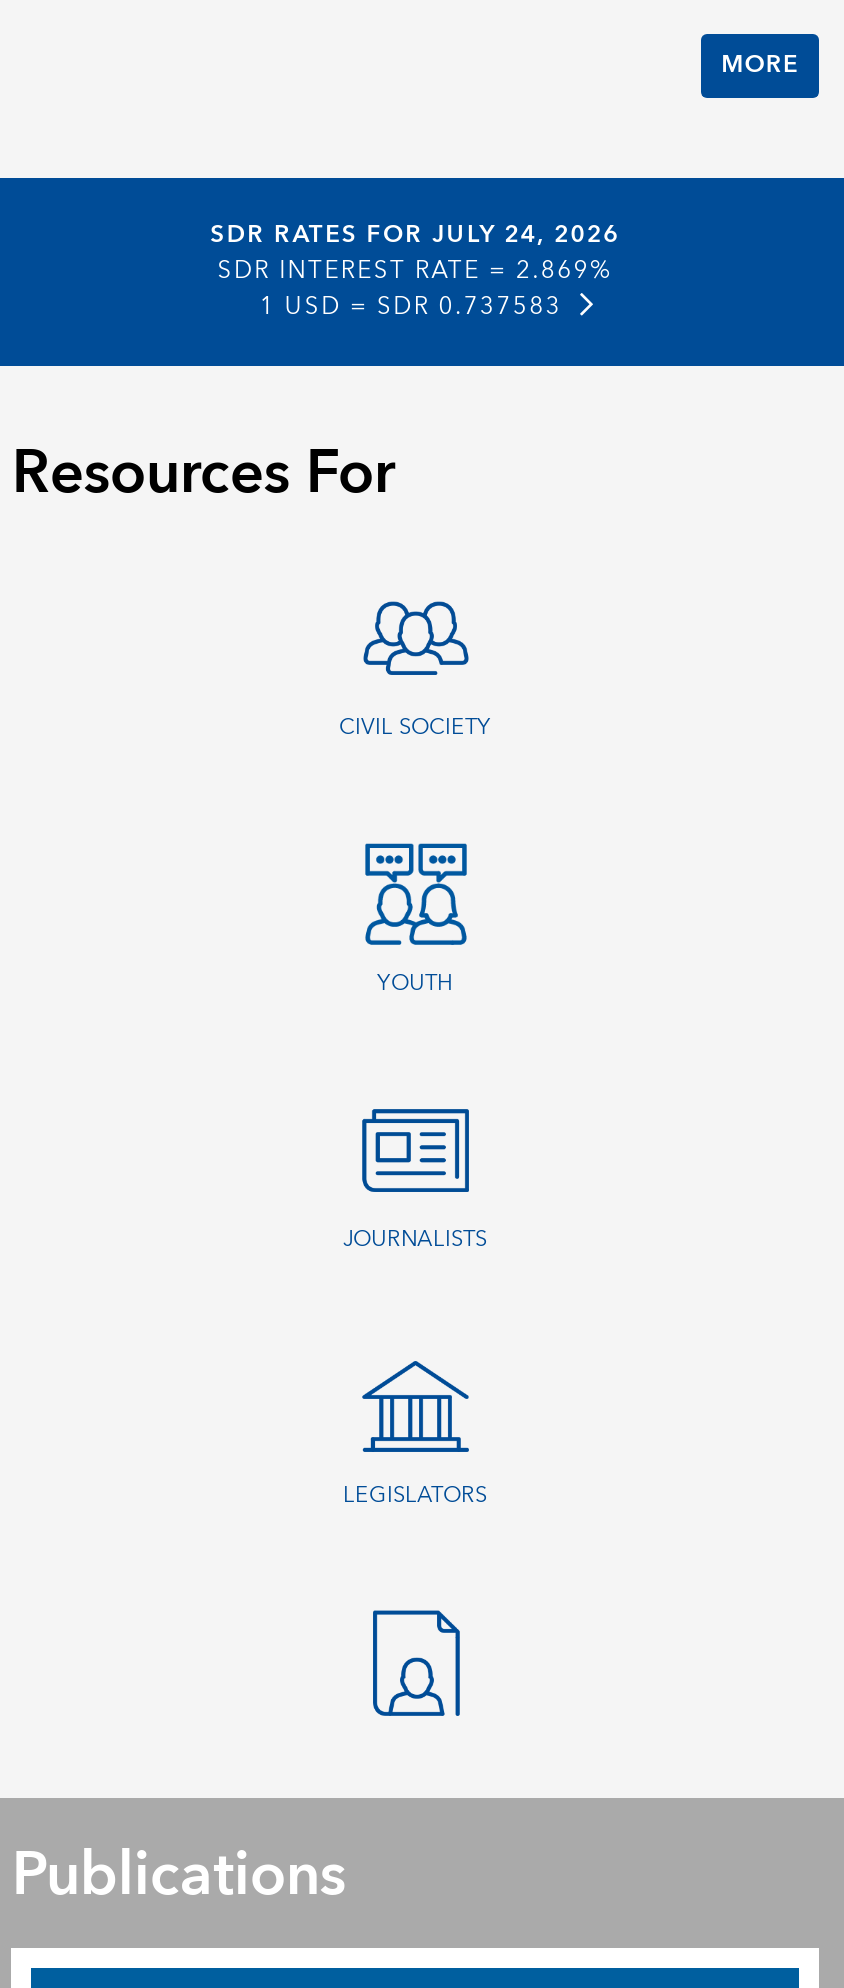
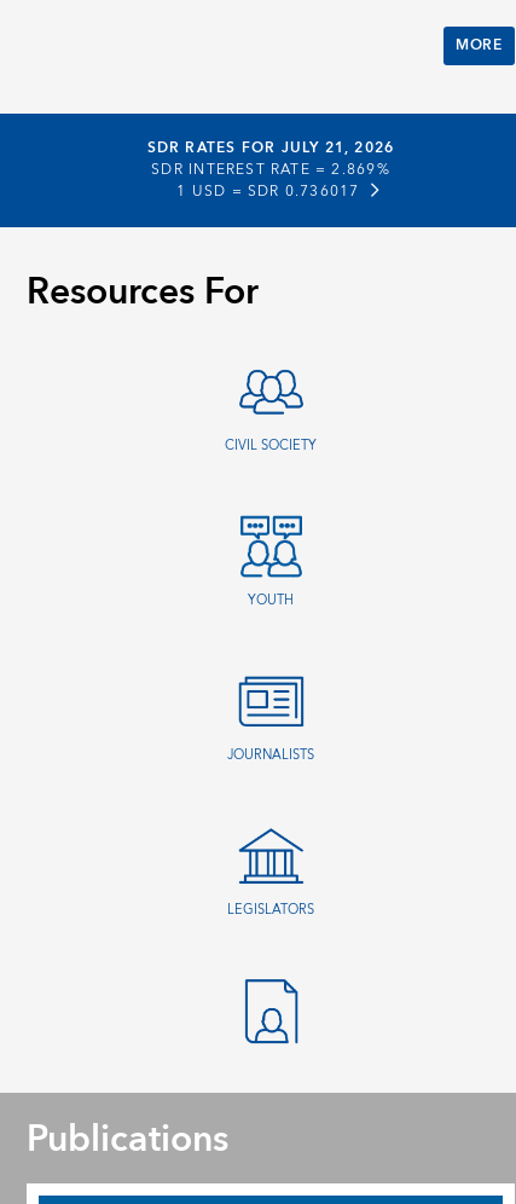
[210,213,620,255] SDR RATES FOR JULY 24, 2026 -> [147,135,394,160] SDR RATES FOR JULY 21, 2026
[260,285,562,327] 1 USD = SDR 0.737583 -> [177,178,360,204] 1 USD = SDR 0.736017

